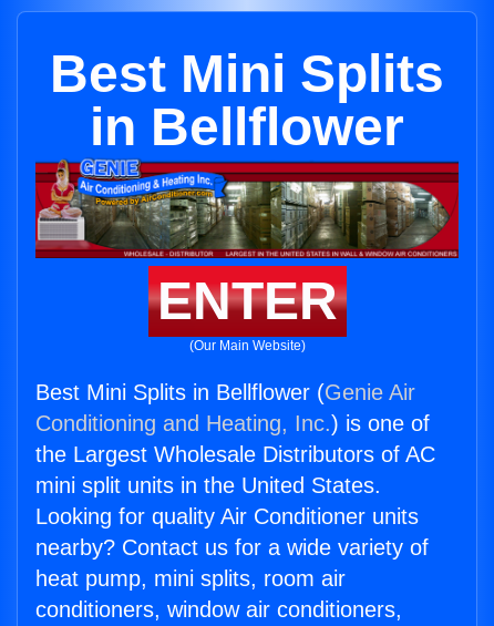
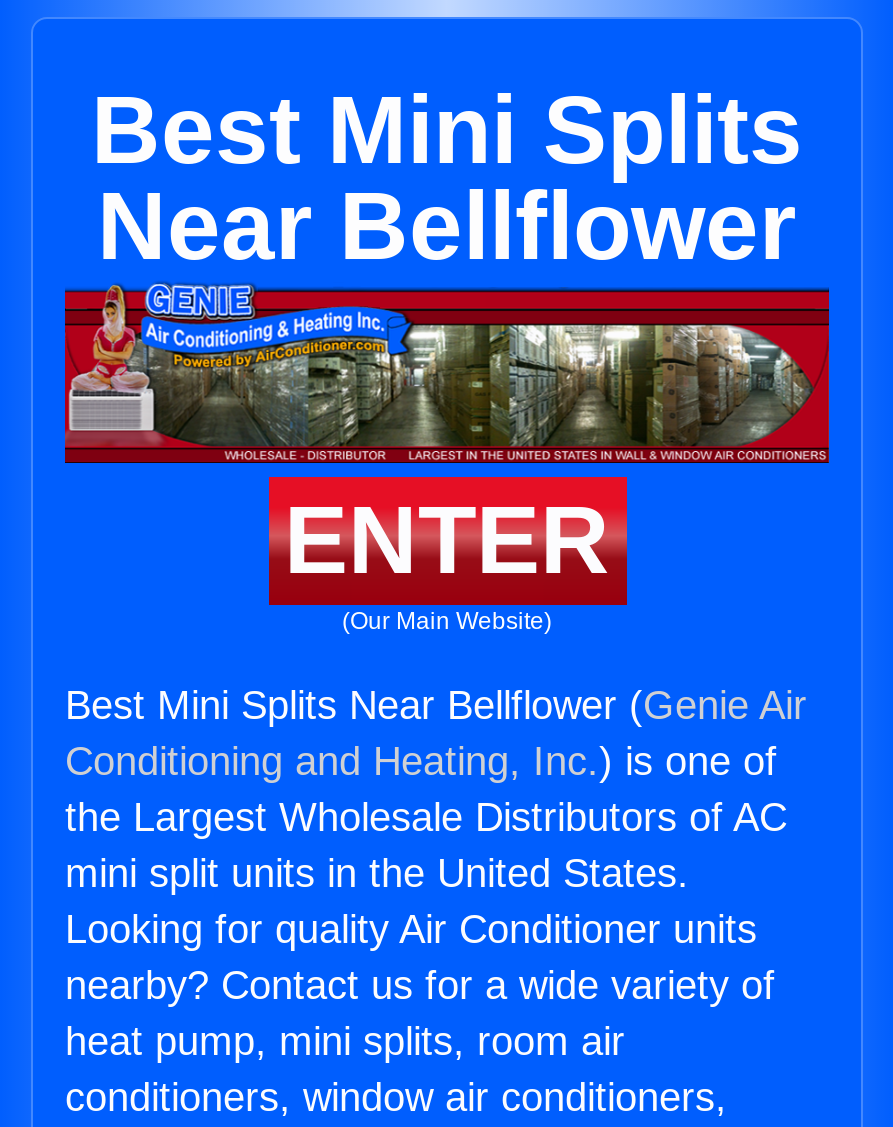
[90,98,404,156] in Bellflower -> [97,173,797,279] Near Bellflower
[35,380,415,405] Best Mini Splits in Bellflower (Genie Air -> [65,683,807,727] Best Mini Splits Near Bellflower (Genie Air

